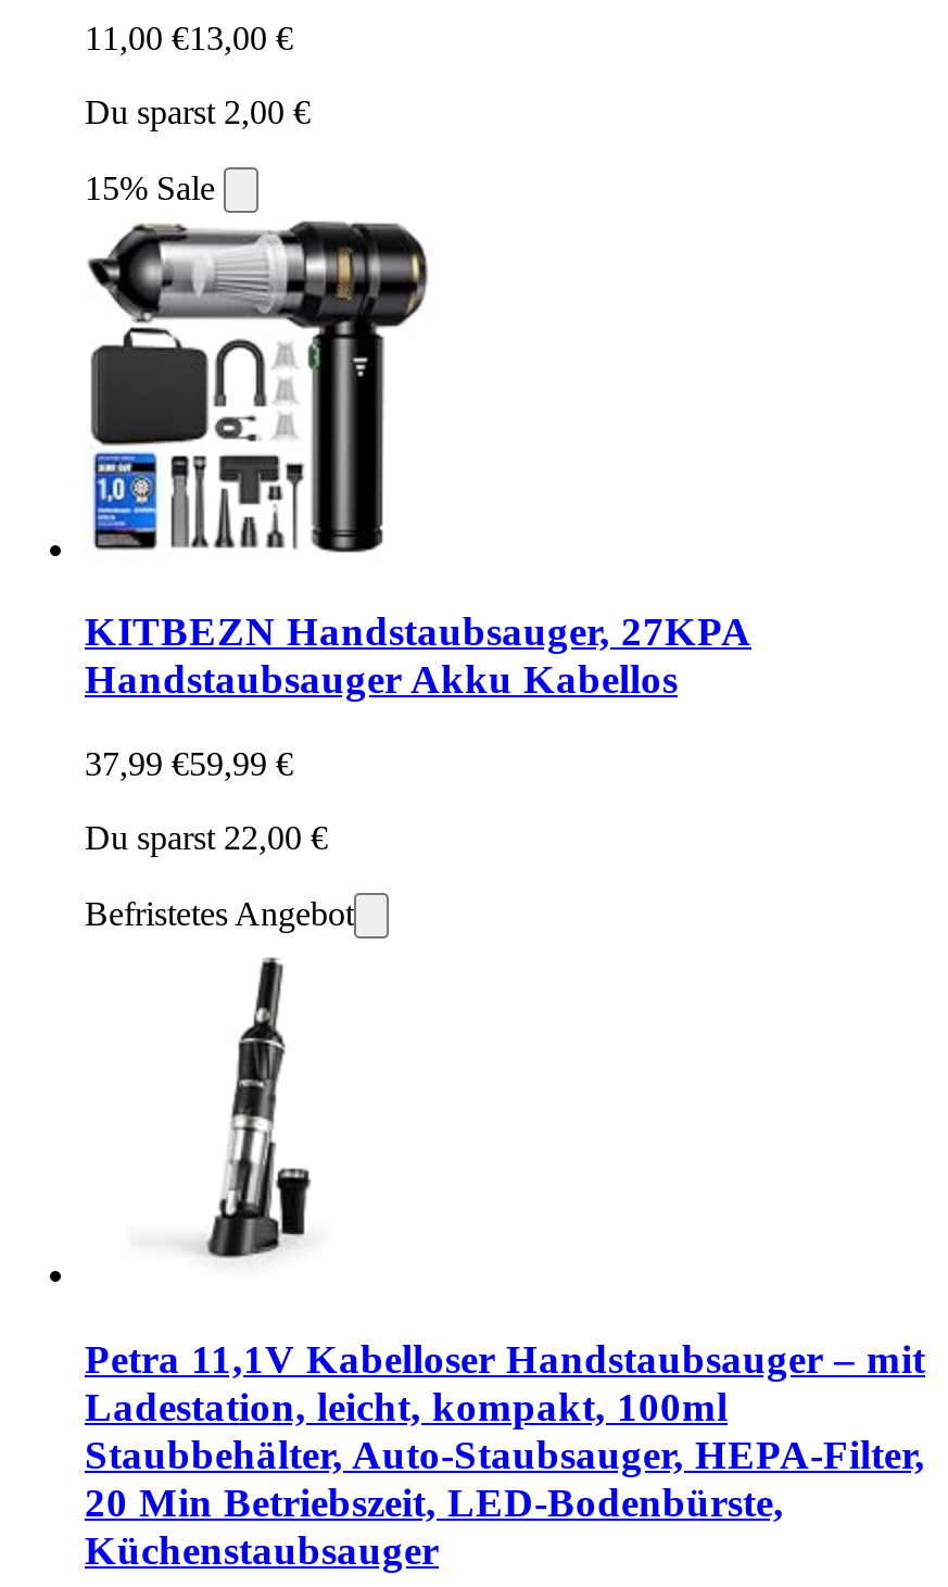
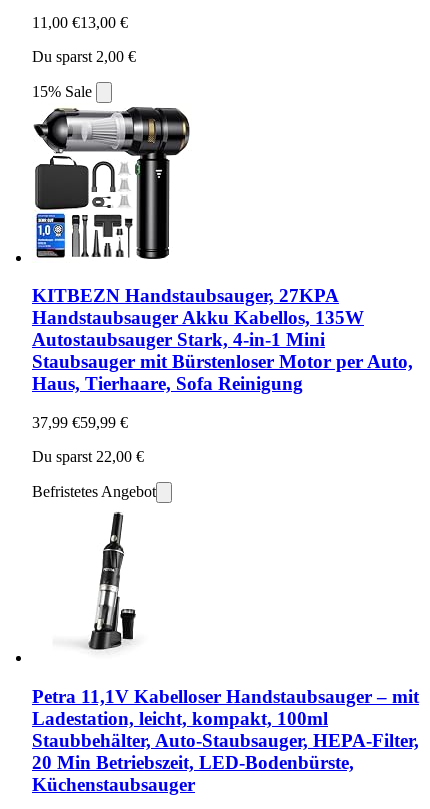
[85,657,678,703] Handstaubsauger Akku Kabellos -> [32,307,413,394] Handstaubsauger Akku Kabellos, 135W | Autostaubsauger Stark, 4-in-1 Mini | Staubsauger mit Bürstenloser Motor per Auto, | Haus, Tierhaare, Sofa Reinigung

